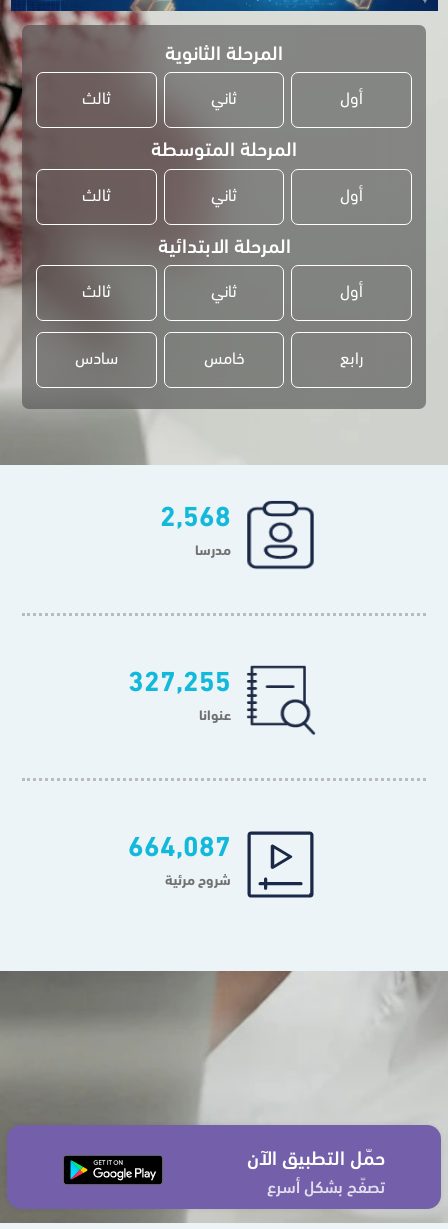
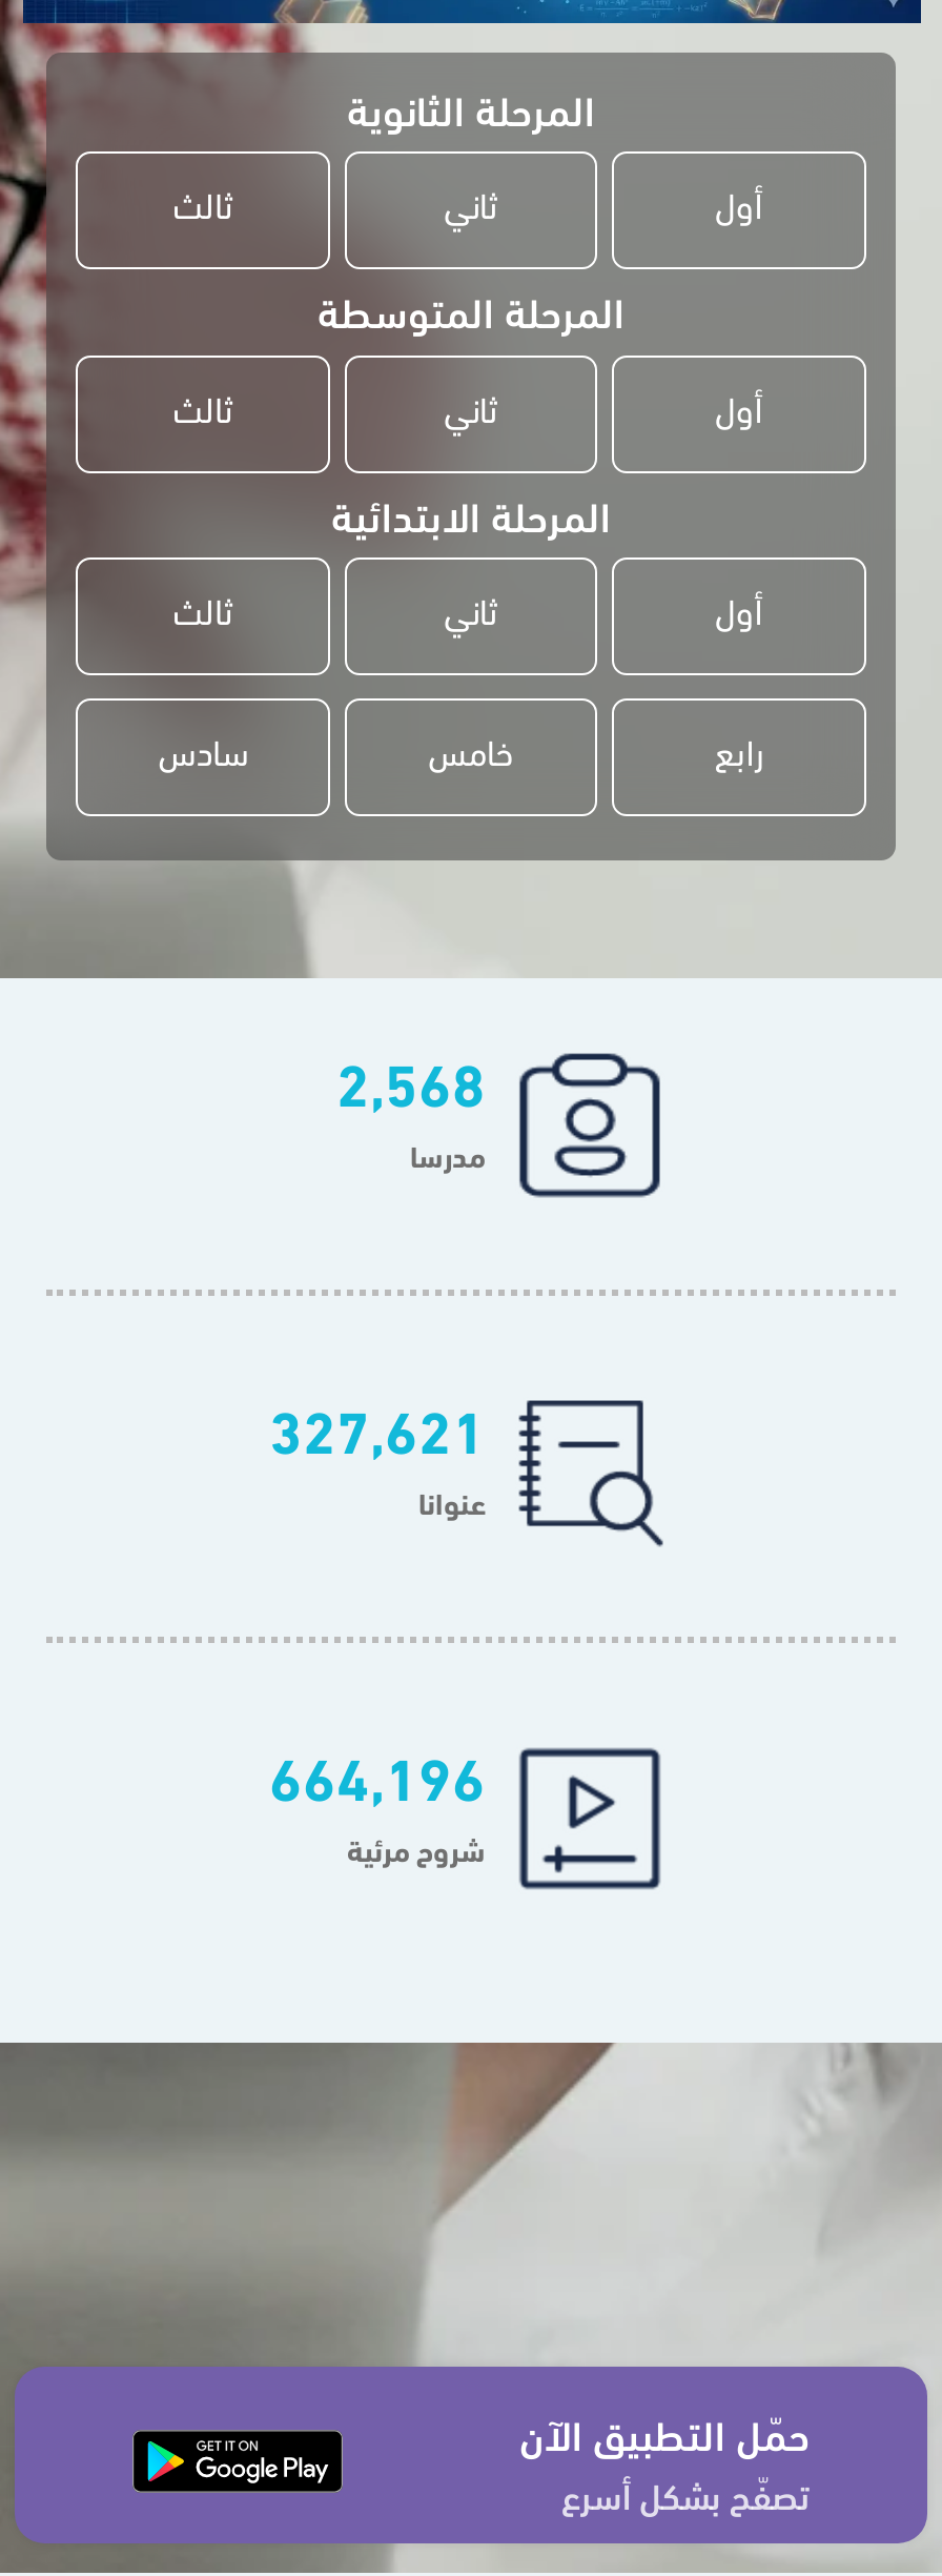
[128,657,231,699] 327,255 -> [269,1382,486,1470] 327,621
[128,822,231,864] 664,087 -> [269,1729,486,1817] 664,196

